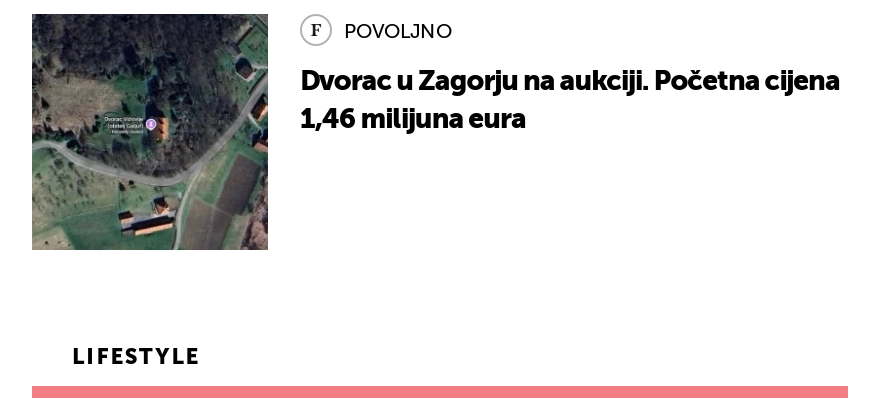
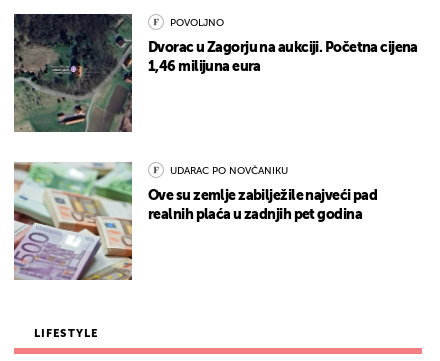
none -> [13,162,377,281] [image] | UDARAC PO NOVČANIKU | Ove su zemlje zabilježile najveći pad | realnih plaća u zadnjih pet godina

